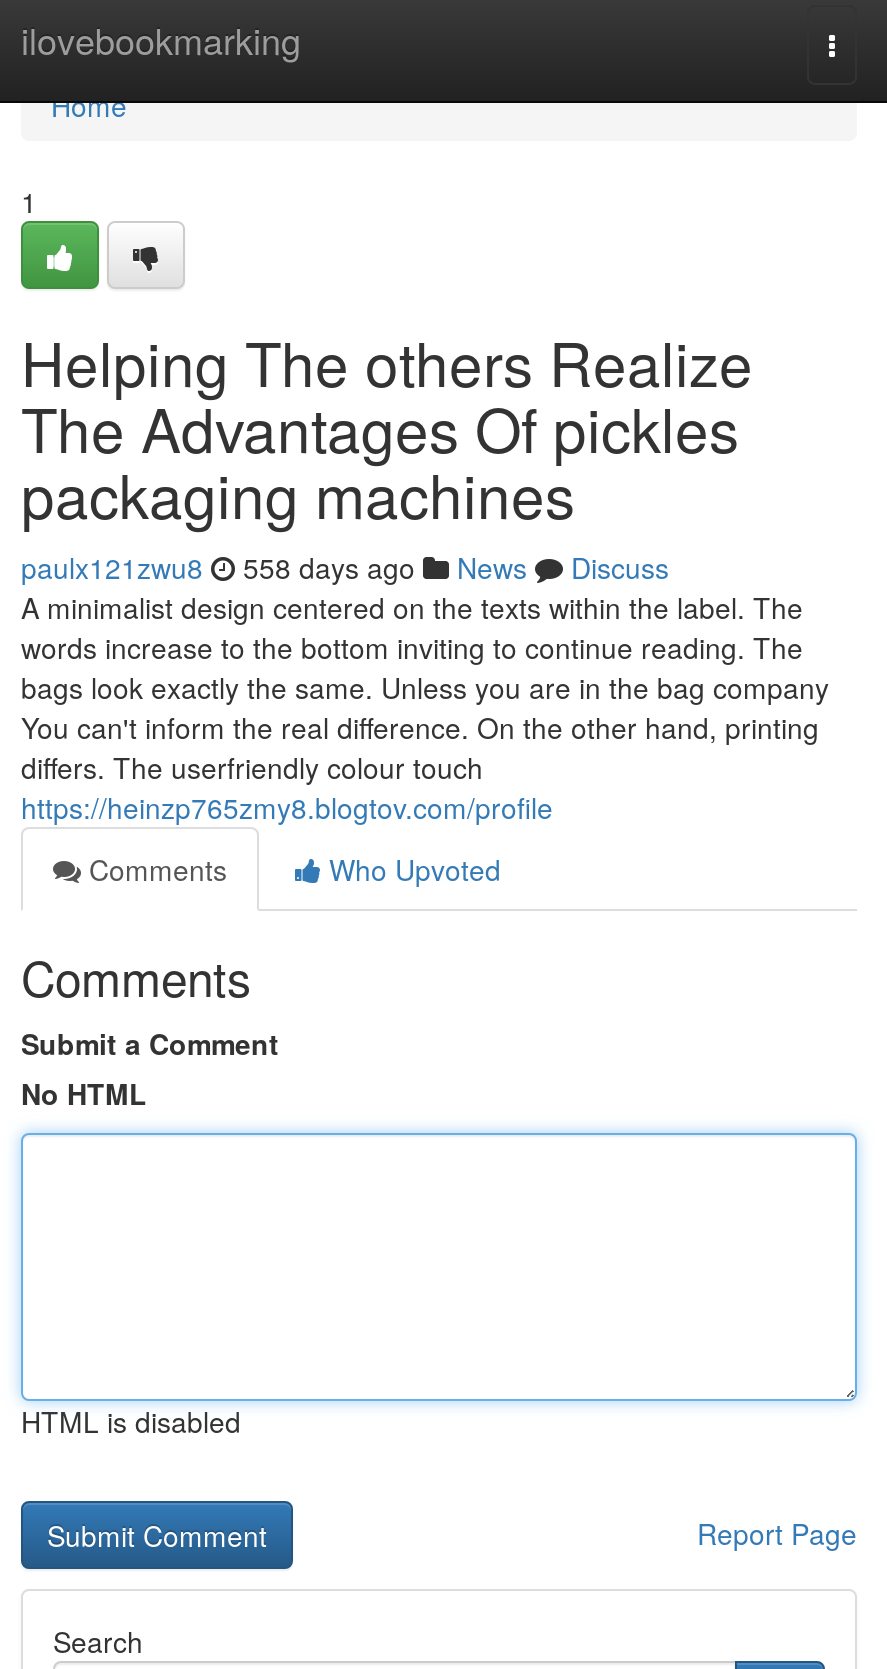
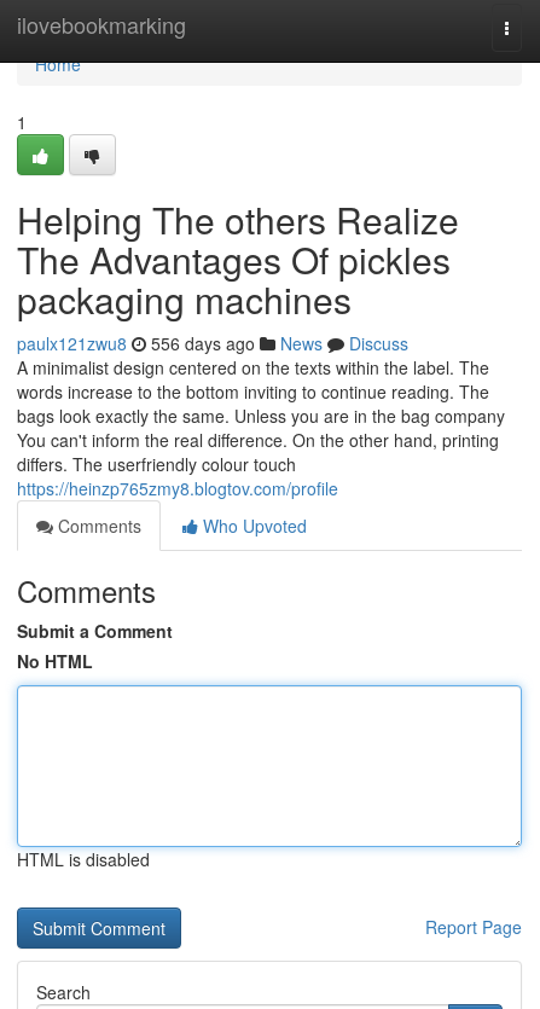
[21,547,669,587] paulx121zwu8 558 days ago News Discuss -> [17,331,408,355] paulx121zwu8 556 days ago News Discuss

